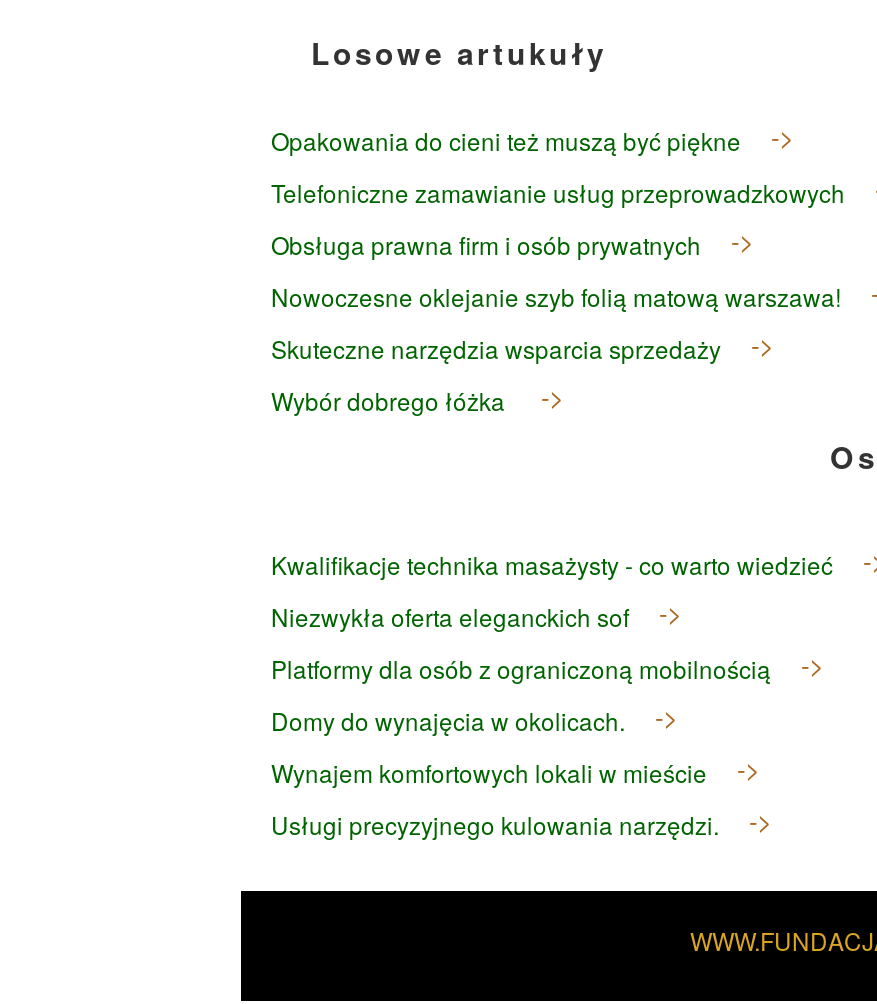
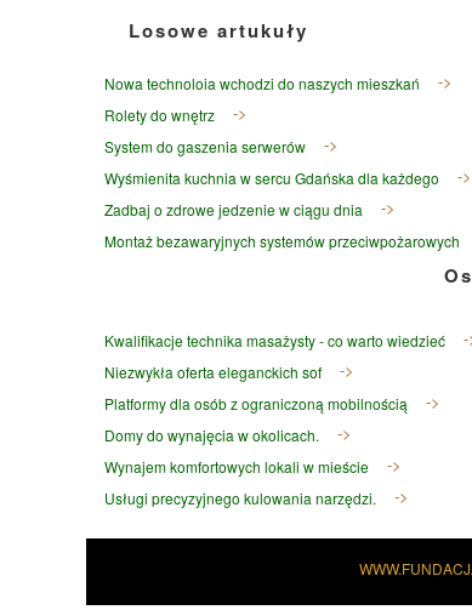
[271,123,741,157] Opakowania do cieni też muszą być piękne -> [104,73,420,93] Nowa technoloia wchodzi do naszych mieszkań
[271,175,845,209] Telefoniczne zamawianie usług przeprowadzkowych -> [104,104,215,125] Rolety do wnętrz
[271,227,701,261] Obsługa prawna firm i osób prywatnych -> [104,136,306,156] System do gaszenia serwerów
[271,279,841,313] Nowoczesne oklejanie szyb folią matową warszawa! -> [104,167,439,188] Wyśmienita kuchnia w sercu Gdańska dla każdego
[271,331,721,365] Skuteczne narzędzia wsparcia sprzedaży -> [104,199,363,220] Zadbaj o zdrowe jedzenie w ciągu dnia
[271,383,511,417] Wybór dobrego łóżka -> [104,230,460,251] Montaż bezawaryjnych systemów przeciwpożarowych

